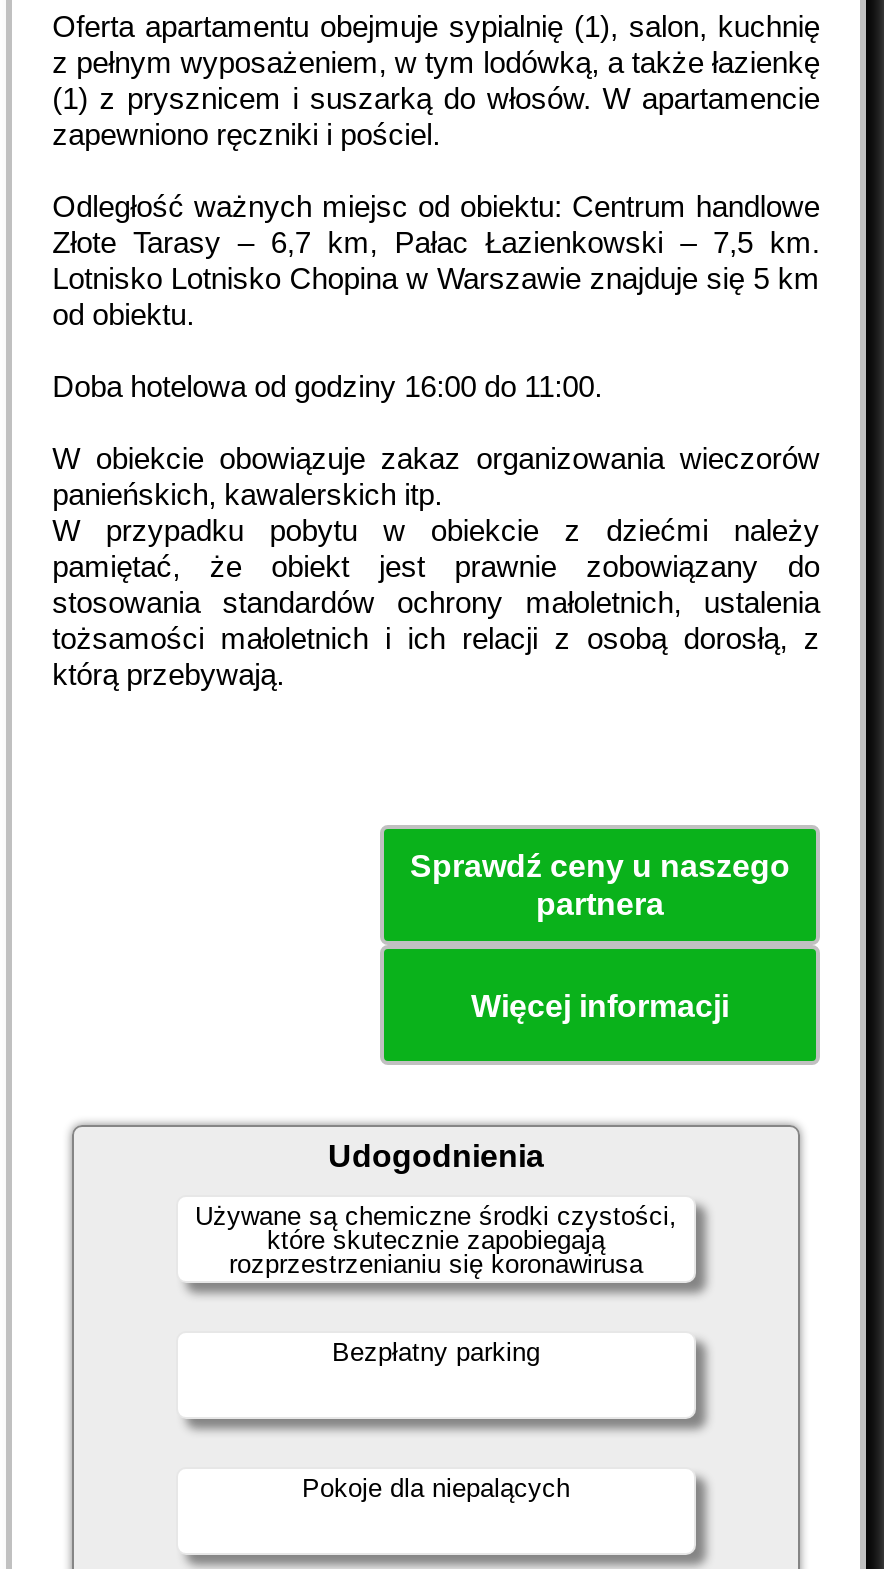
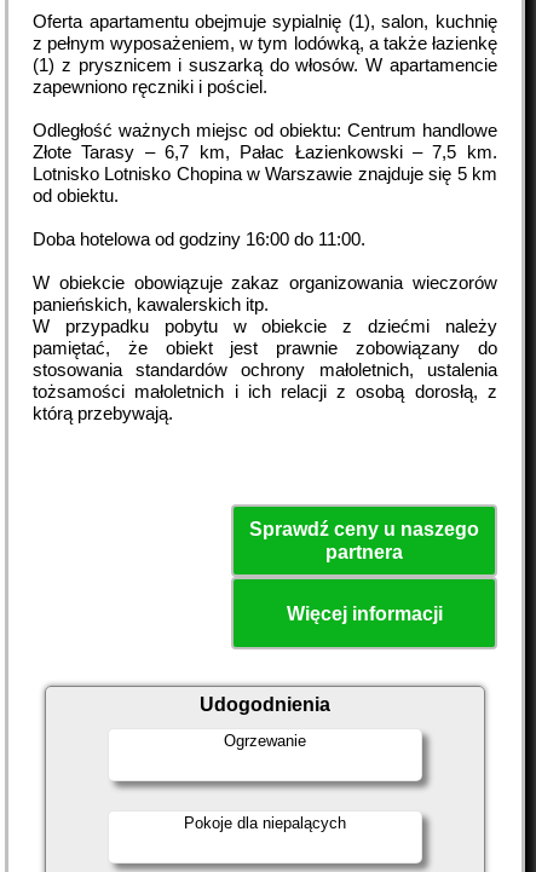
[195,1201,677,1367] Używane są chemiczne środki czystości, | które skutecznie zapobiegają | rozprzestrzenianiu się koronawirusa | Bezpłatny parking -> [224,732,306,750] Ogrzewanie

